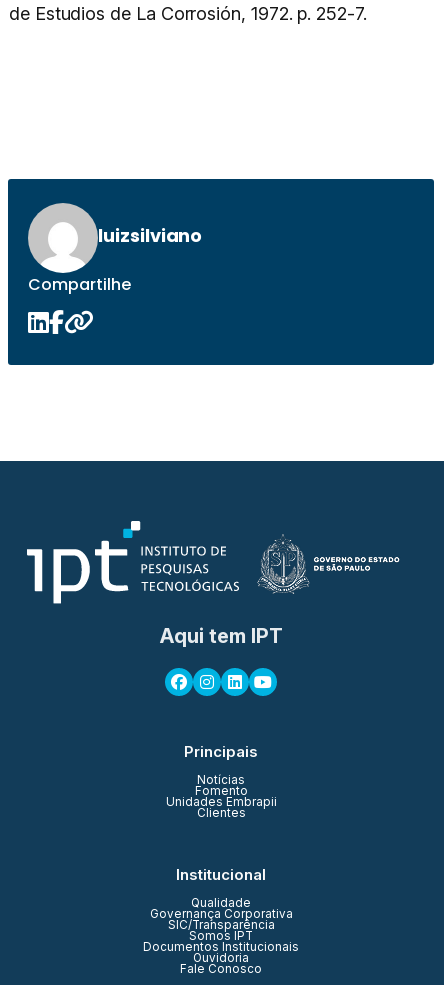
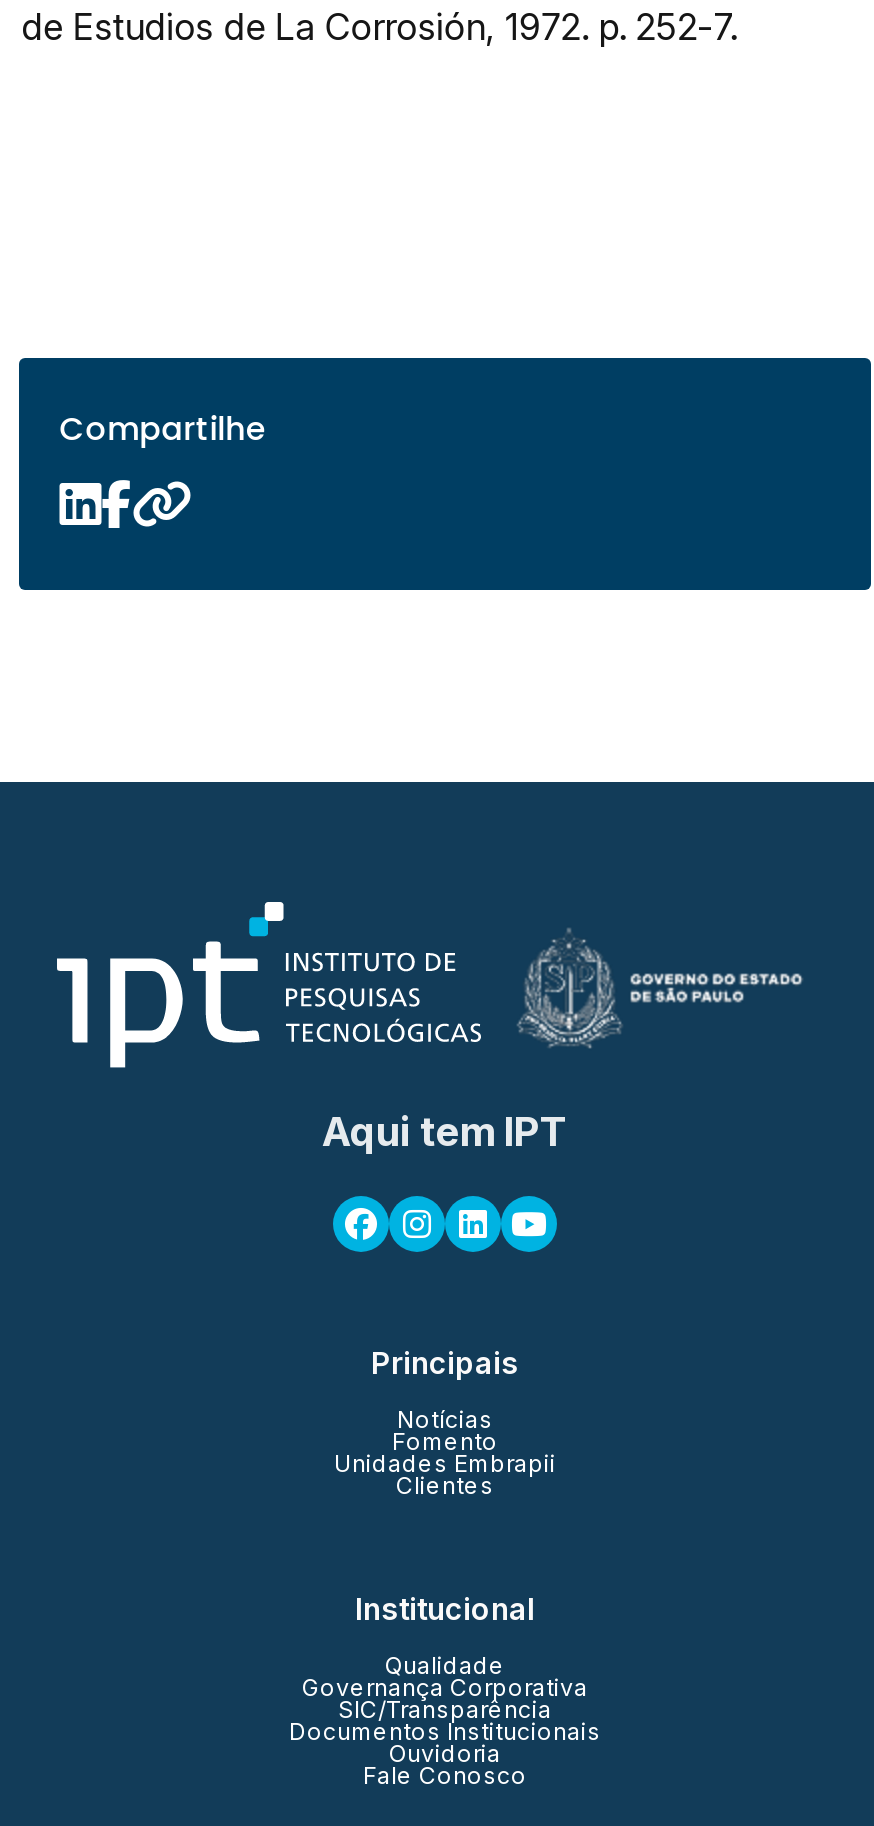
[27,202,202,271] [image] | luizsilviano -> none
[189,929,253,943] Somos IPT -> none

